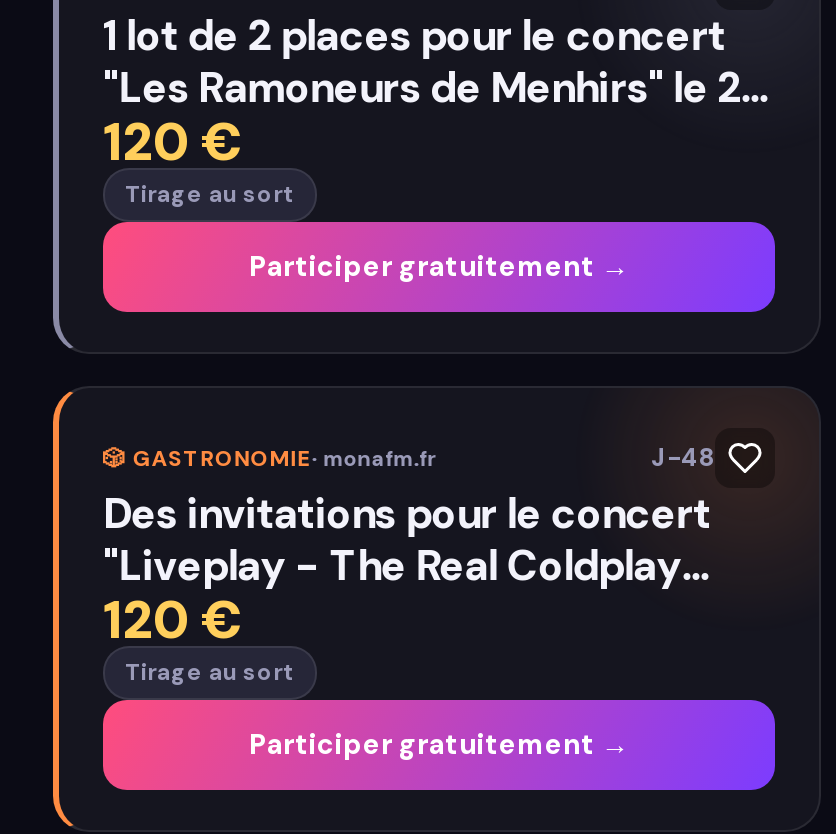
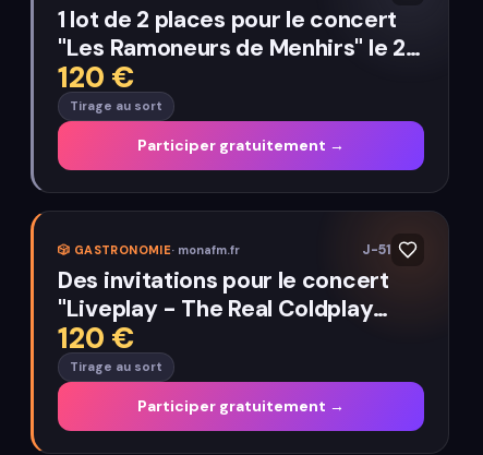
[651,442,715,474] J-48 -> [362,241,391,259] J-51

